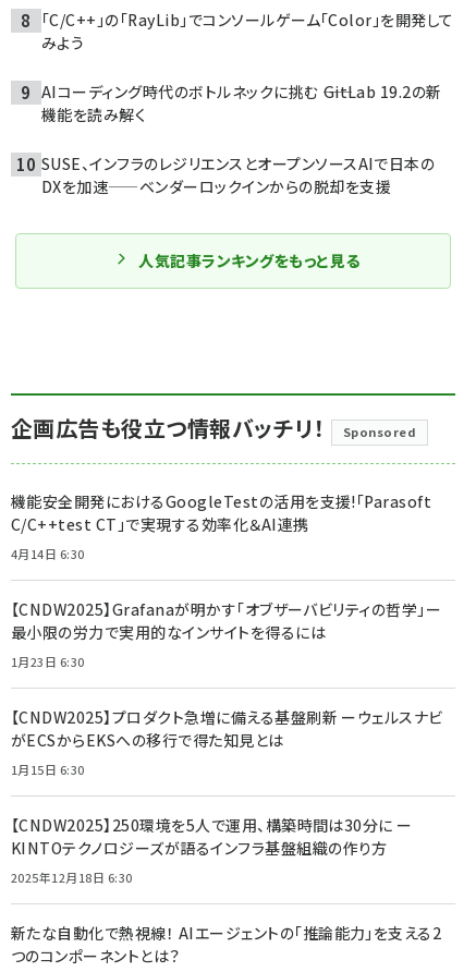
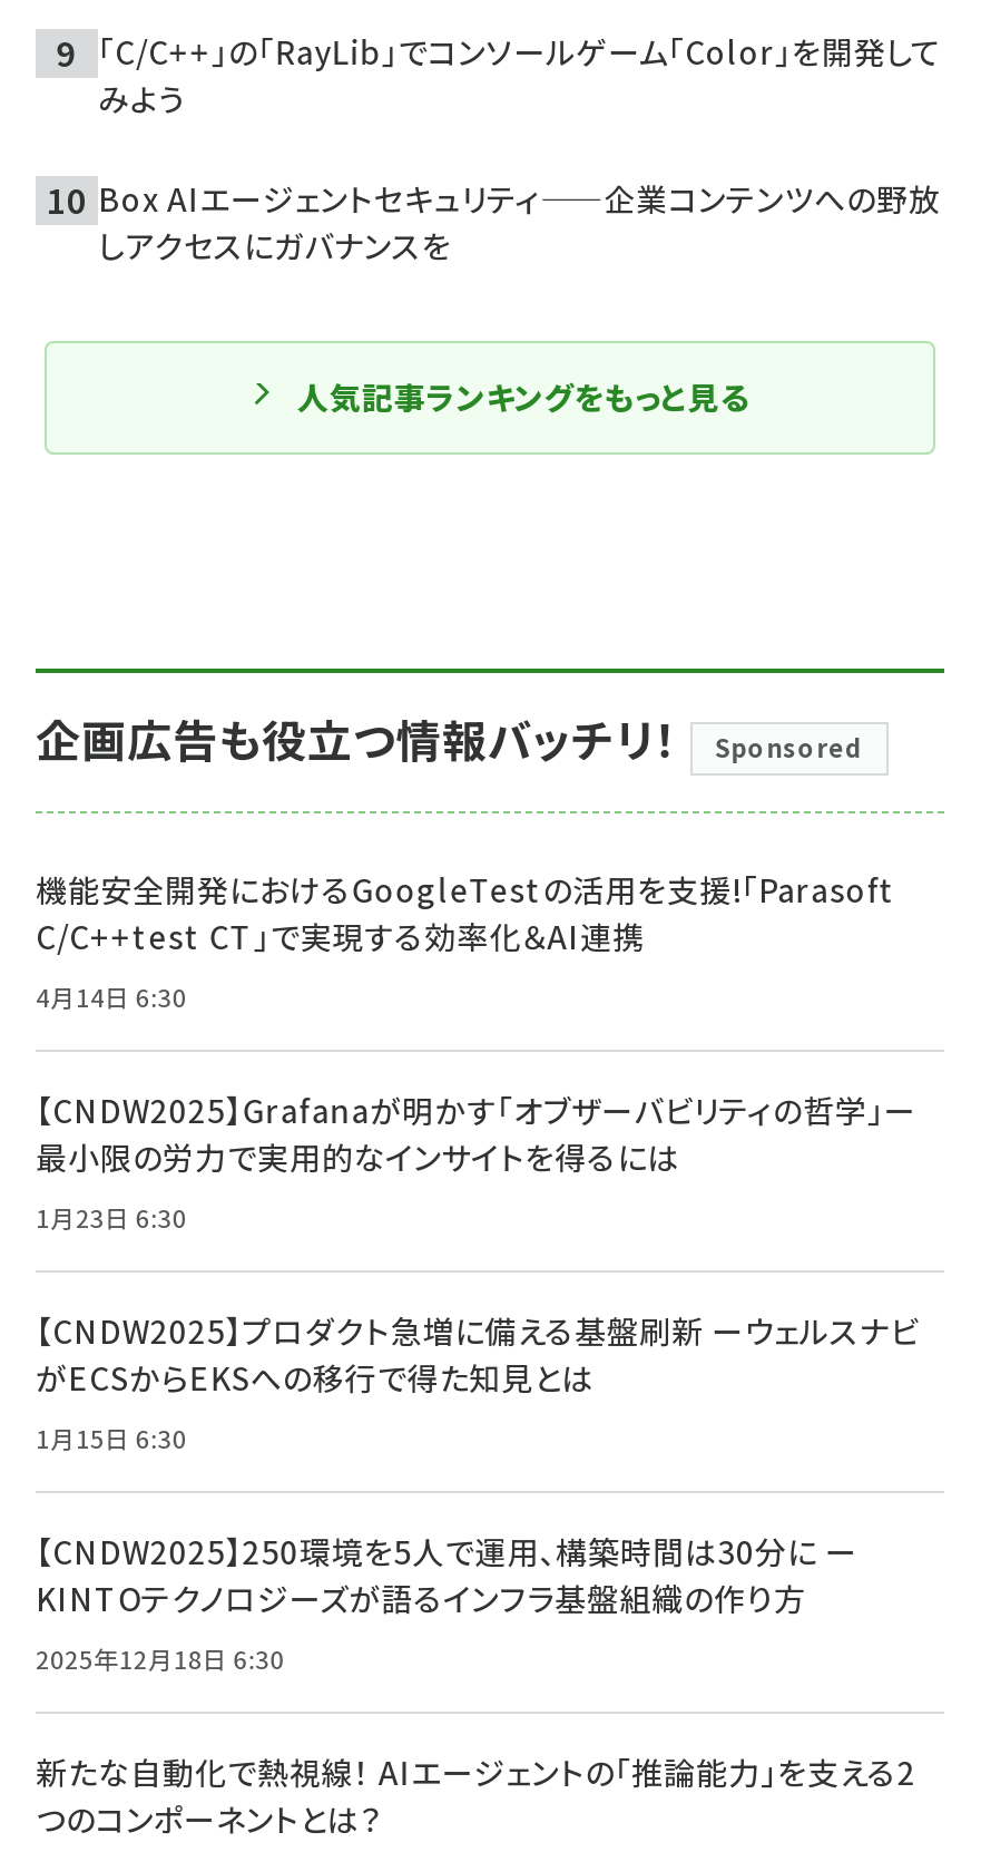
[41,81,442,197] AIコーディング時代のボトルネックに挑む ――GitLab 19.2の新 | 機能を読み解く | SUSE、インフラのレジリエンスとオープンソースAIで日本の | DXを加速——ベンダーロックインからの脱却を支援 -> [98,176,941,268] Box AIエージェントセキュリティ——企業コンテンツへの野放 | しアクセスにガバナンスを

